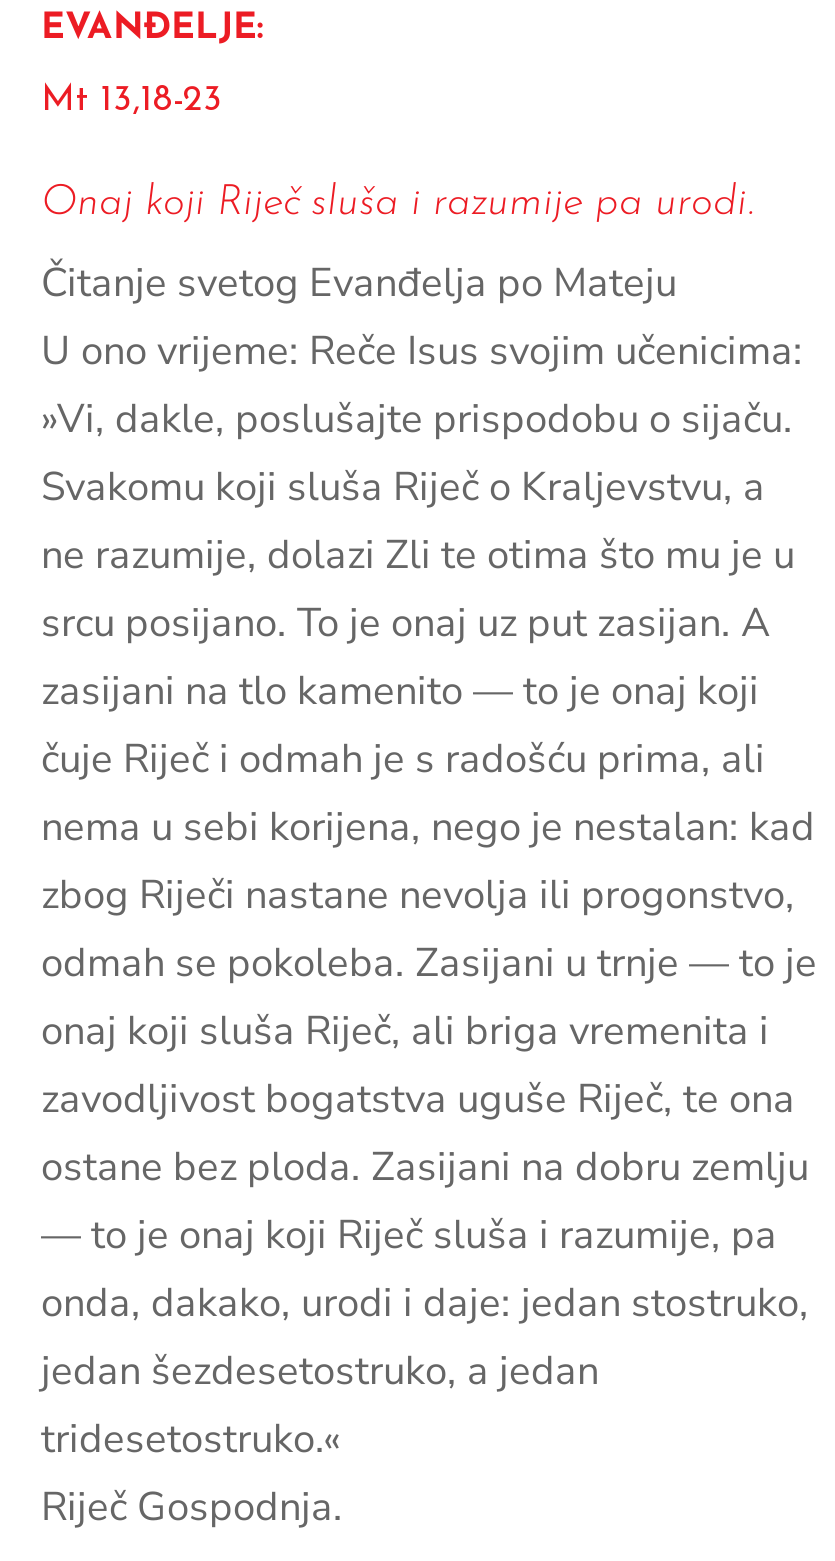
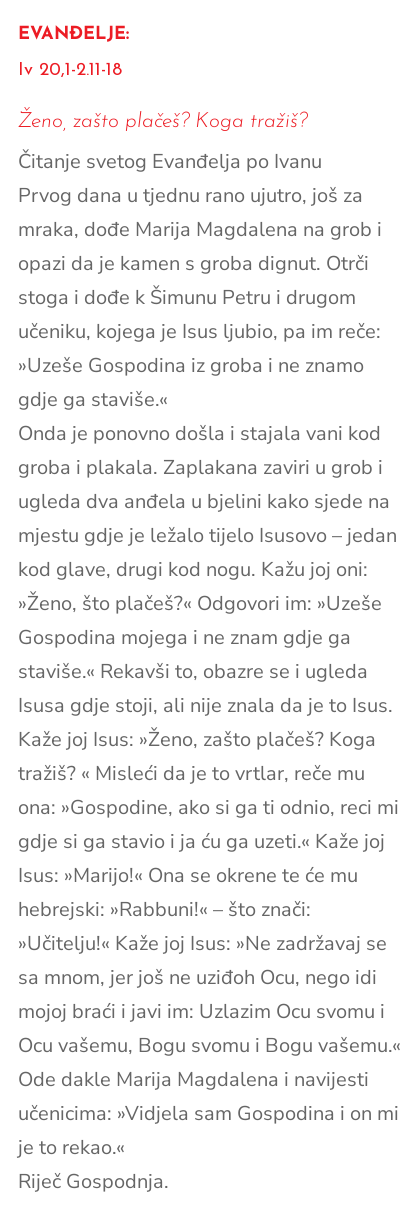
[41,82,223,120] Mt 13,18-23 -> [17,61,121,80] Iv 20,1-2.11-18
[41,182,753,224] Onaj koji Riječ sluša i razumije pa urodi. -> [17,111,306,132] Ženo, zašto plačeš? Koga tražiš?
[41,256,817,1466] Čitanje svetog Evanđelja po Mateju | U ono vrijeme: Reče Isus svojim učenicima: | »Vi, dakle, poslušajte prispodobu o sijaču. | Svakomu koji sluša Riječ o Kraljevstvu, a | ne razumije, dolazi Zli te otima što mu je u | srcu posijano. To je onaj uz put zasijan. A | zasijani na tlo kamenito — to je onaj koji | čuje Riječ i odmah je s radošću prima, ali | nema u sebi korijena, nego je nestalan: kad | zbog Riječi nastane nevolja ili progonstvo, | odmah se pokoleba. Zasijani u trnje — to je | onaj koji sluša Riječ, ali briga vremenita i | zavodljivost bogatstva uguše Riječ, te ona | ostane bez ploda. Zasijani na dobru zemlju | — to je onaj koji Riječ sluša i razumije, pa | onda, dakako, urodi i daje: jedan stostruko, | jedan šezdesetostruko, a jedan | tridesetostruko.« -> [17,148,400,1161] Čitanje svetog Evanđelja po Ivanu | Prvog dana u tjednu rano ujutro, još za | mraka, dođe Marija Magdalena na grob i | opazi da je kamen s groba dignut. Otrči | stoga i dođe k Šimunu Petru i drugom | učeniku, kojega je Isus ljubio, pa im reče: | »Uzeše Gospodina iz groba i ne znamo | gdje ga staviše.« | Onda je ponovno došla i stajala vani kod | groba i plakala. Zaplakana zaviri u grob i | ugleda dva anđela u bjelini kako sjede na | mjestu gdje je ležalo tijelo Isusovo – jedan | kod glave, drugi kod nogu. Kažu joj oni: | »Ženo, što plačeš?« Odgovori im: »Uzeše | Gospodina mojega i ne znam gdje ga | staviše.« Rekavši to, obazre se i ugleda | Isusa gdje stoji, ali nije znala da je to Isus. | Kaže joj Isus: »Ženo, zašto plačeš? Koga | tražiš? « Misleći da je to vrtlar, reče mu | ona: »Gospodine, ako si ga ti odnio, reci mi | gdje si ga stavio i ja ću ga uzeti.« Kaže joj | Isus: »Marijo!« Ona se okrene te će mu | hebrejski: »Rabbuni!« – što znači: | »Učitelju!« Kaže joj Isus: »Ne zadržavaj se | sa mnom, jer još ne uziđoh Ocu, nego idi | mojoj braći i javi im: Uzlazim Ocu svomu i | Ocu vašemu, Bogu svomu i Bogu vašemu.« | Ode dakle Marija Magdalena i navijesti | učenicima: »Vidjela sam Gospodina i on mi | je to rekao.«

